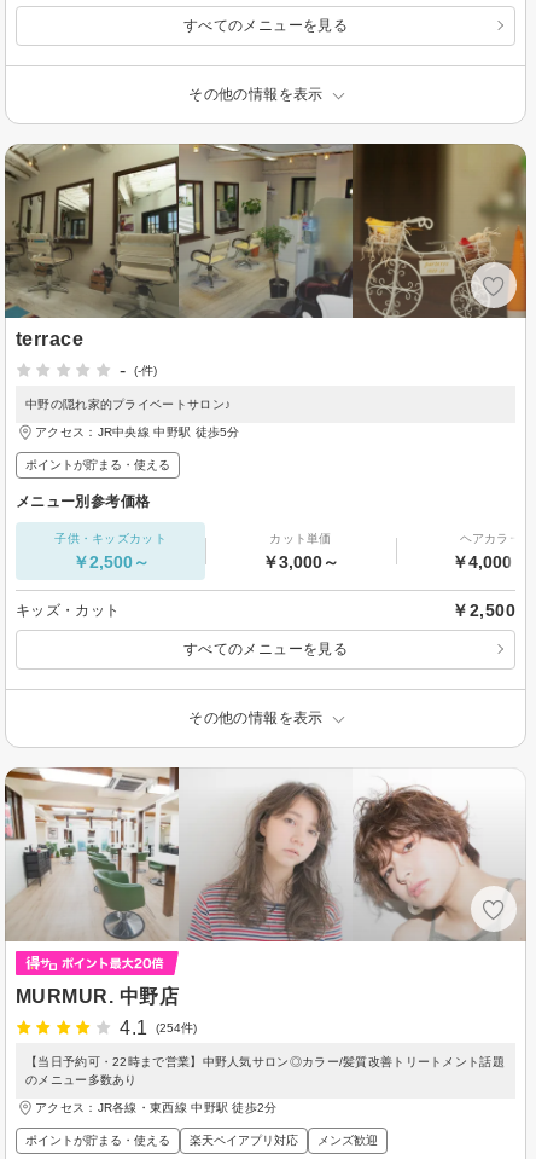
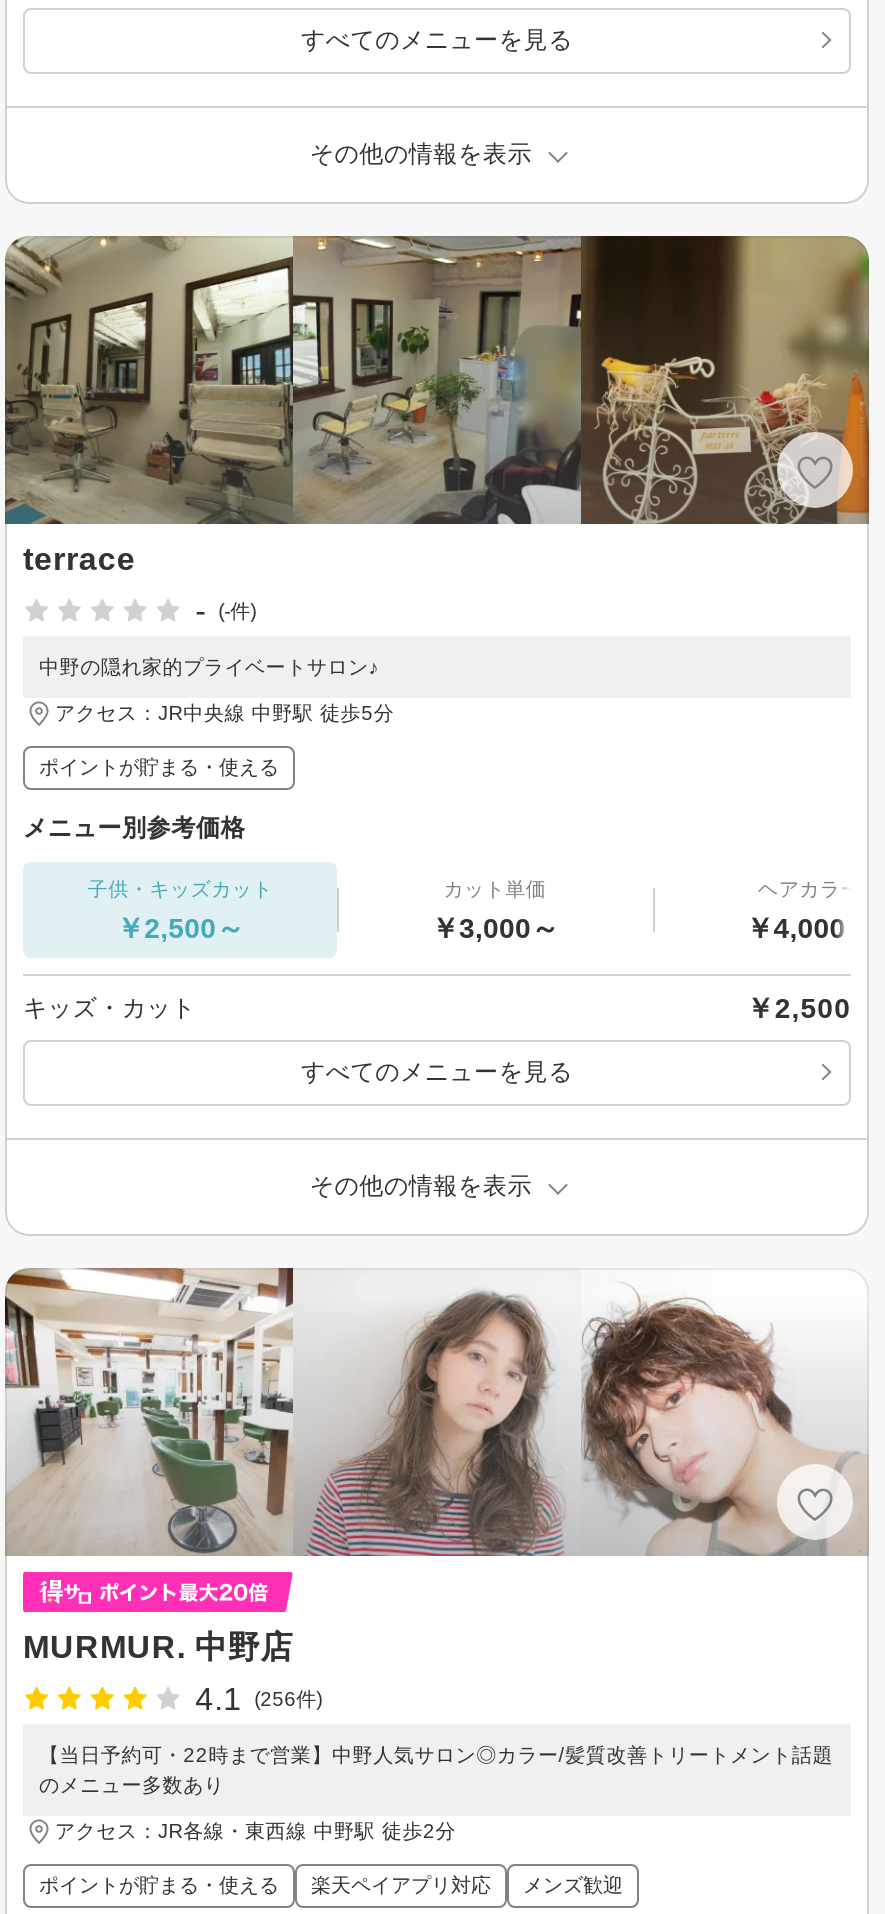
[120,1017,196,1038] 4.1 (254件) -> [195,1681,322,1715] 4.1 (256件)

